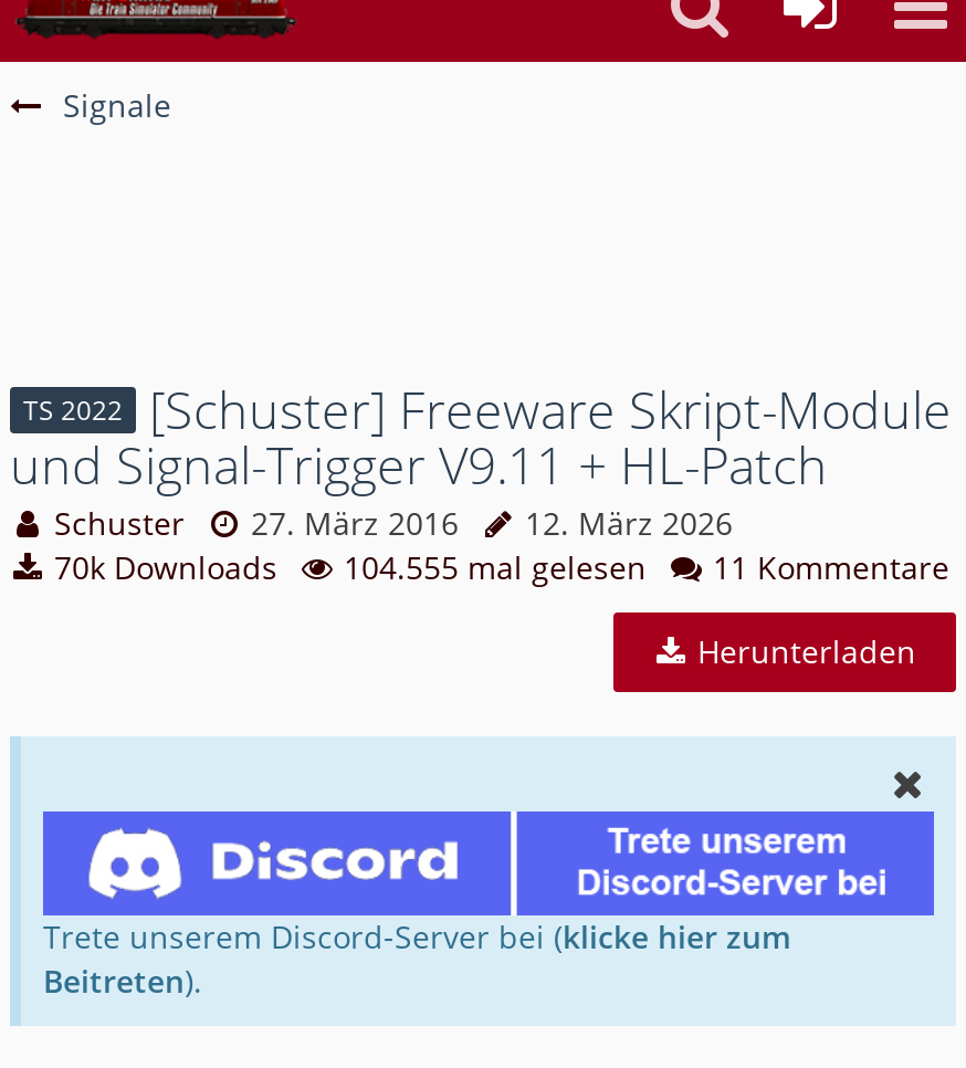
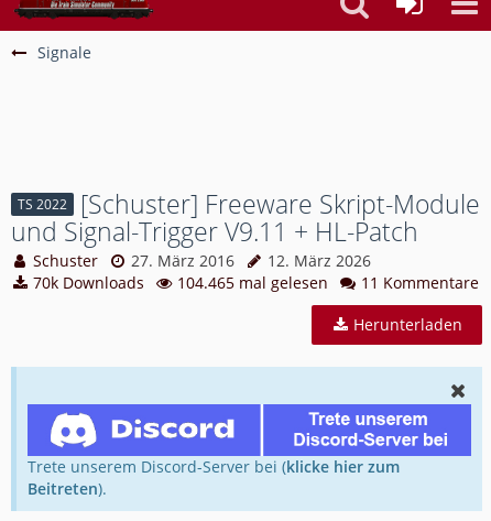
[45,547,949,589] 70k Downloads 104.555 mal gelesen 11 Kommentare -> [29,273,479,293] 70k Downloads 104.465 mal gelesen 11 Kommentare

